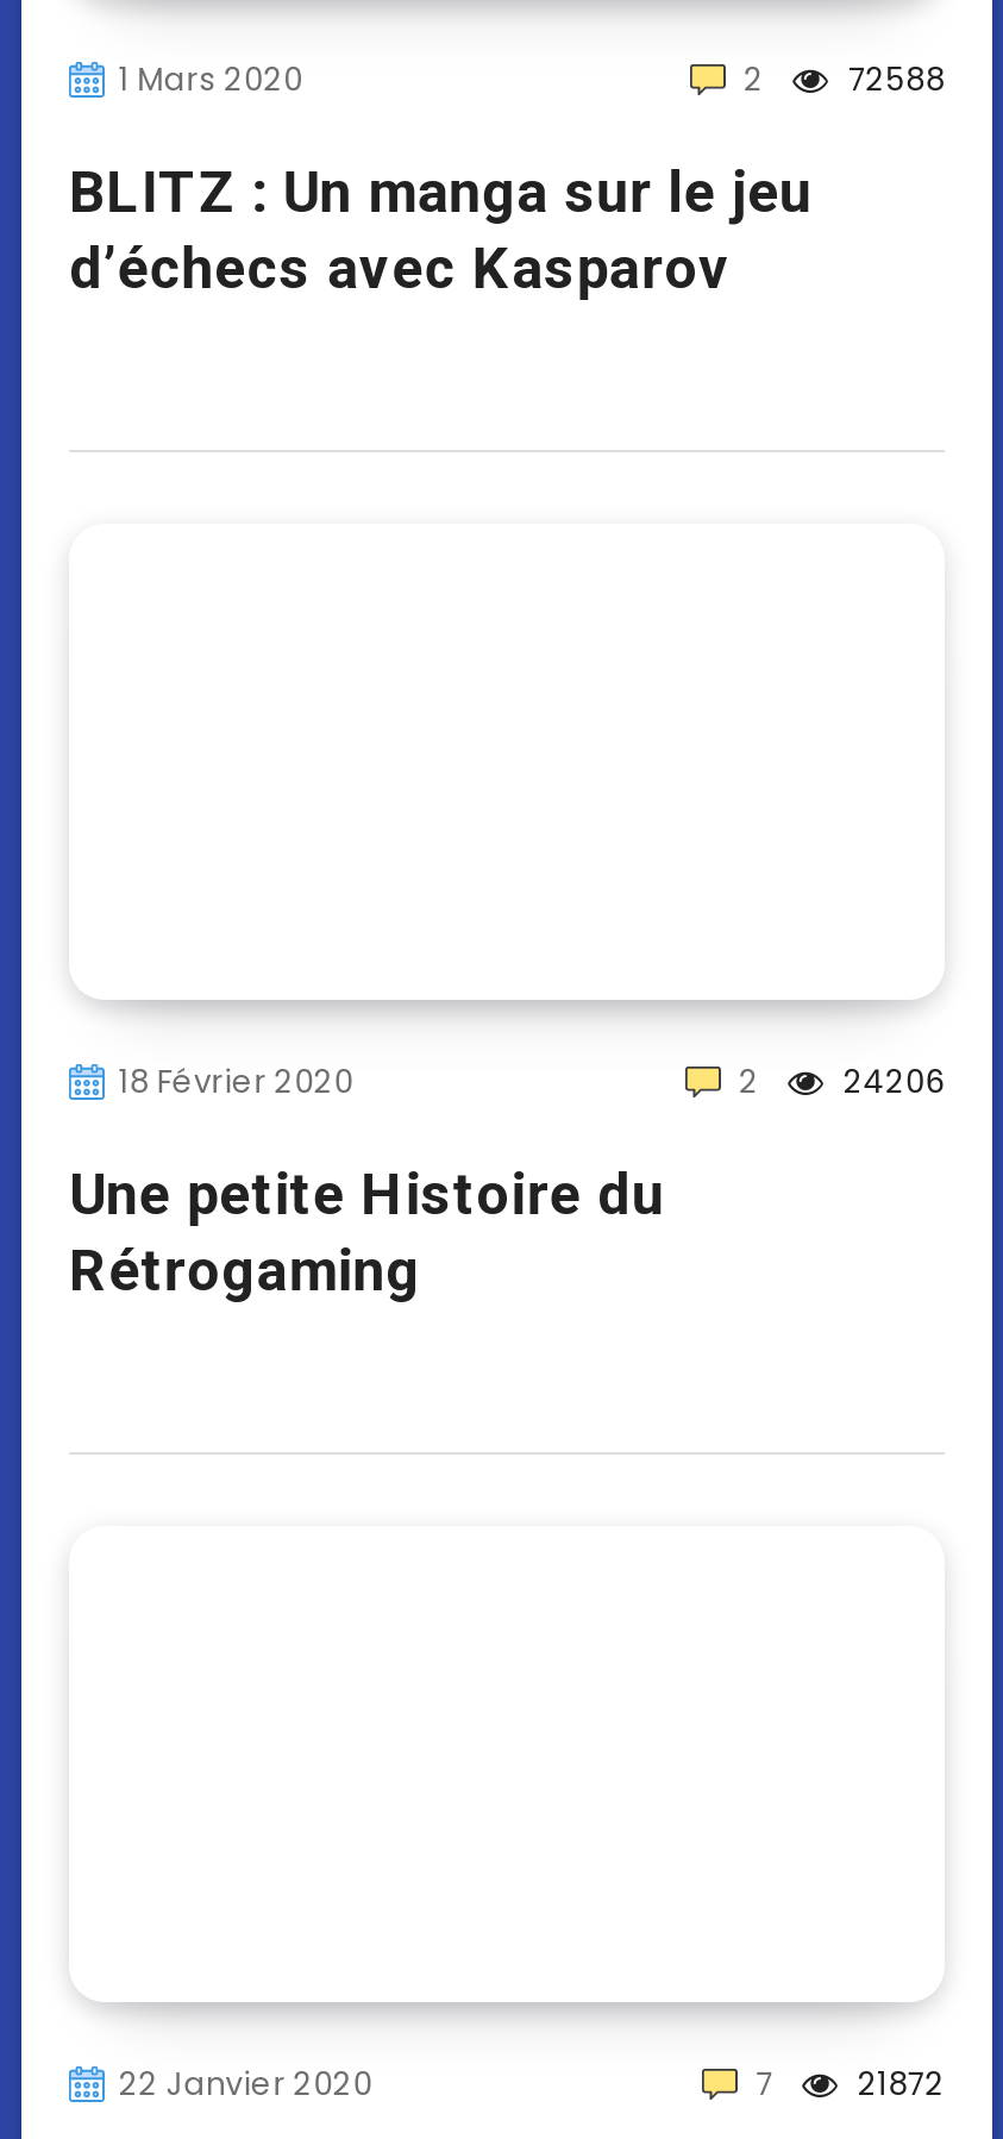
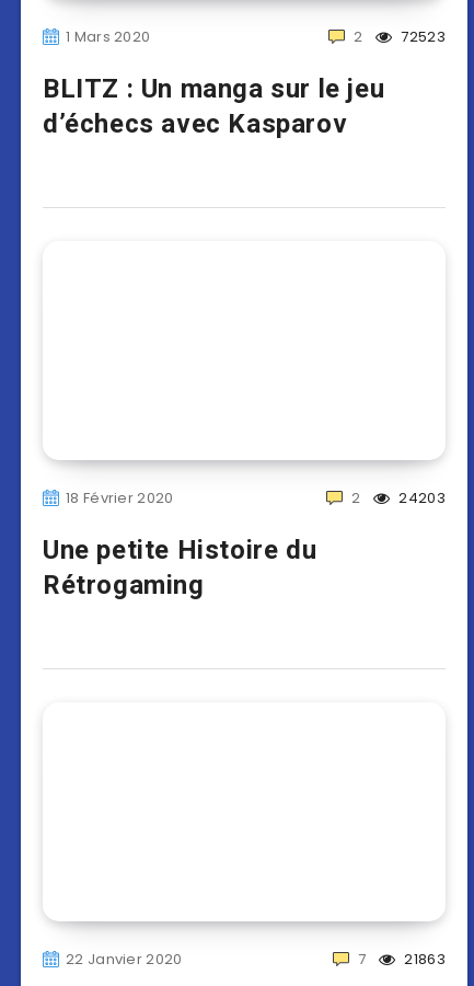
[744,57,945,102] 2 72588 -> [353,26,446,47] 2 72523
[739,1059,945,1105] 2 24206 -> [351,488,446,508] 2 24203
[756,2062,945,2107] 7 21872 -> [358,949,446,970] 7 21863

